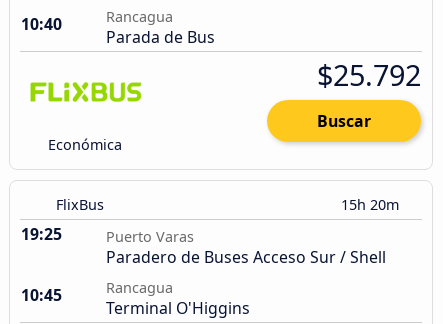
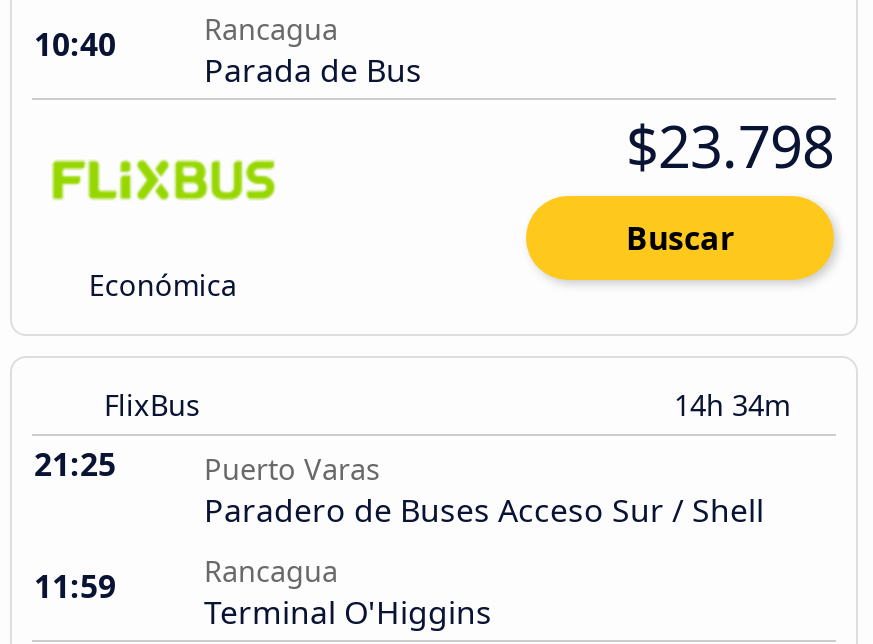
[317,55,421,94] $25.792 -> [626,106,834,184] $23.798
[21,195,403,245] 15h 20m | 19:25 -> [34,386,798,486] 14h 34m | 21:25
[21,284,62,306] 10:45 -> [34,564,116,608] 11:59

